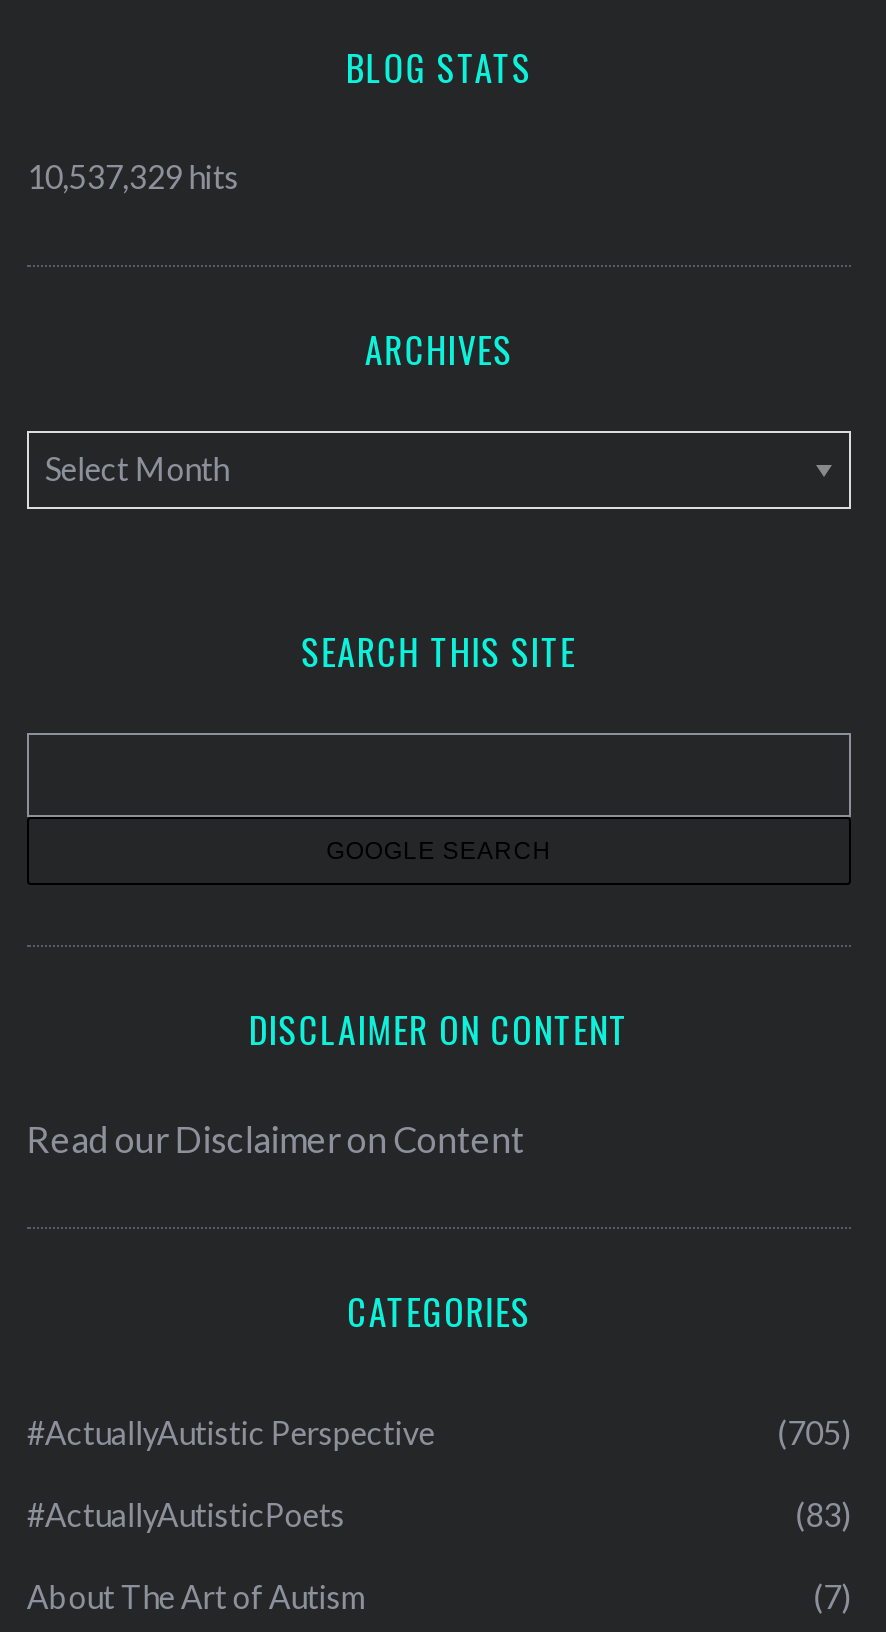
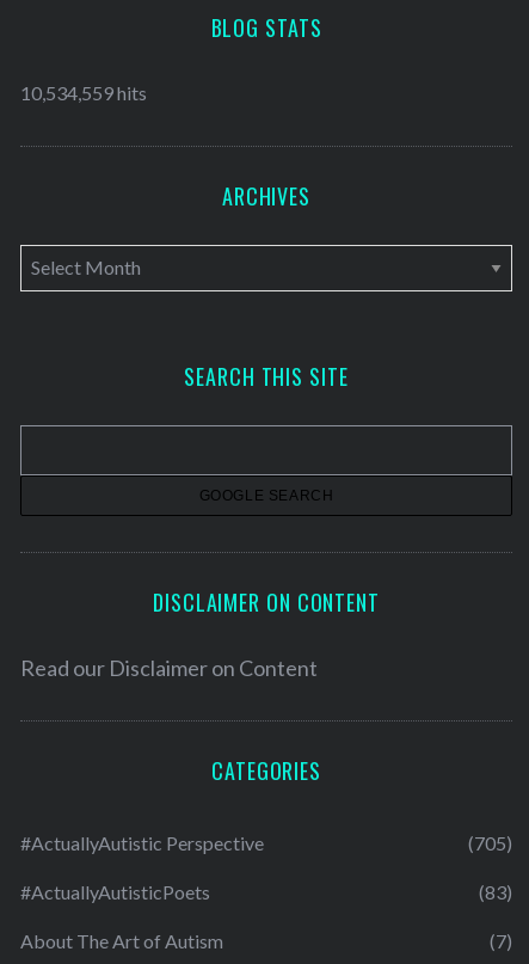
[27,157,239,195] 10,537,329 hits -> [20,81,147,104] 10,534,559 hits

